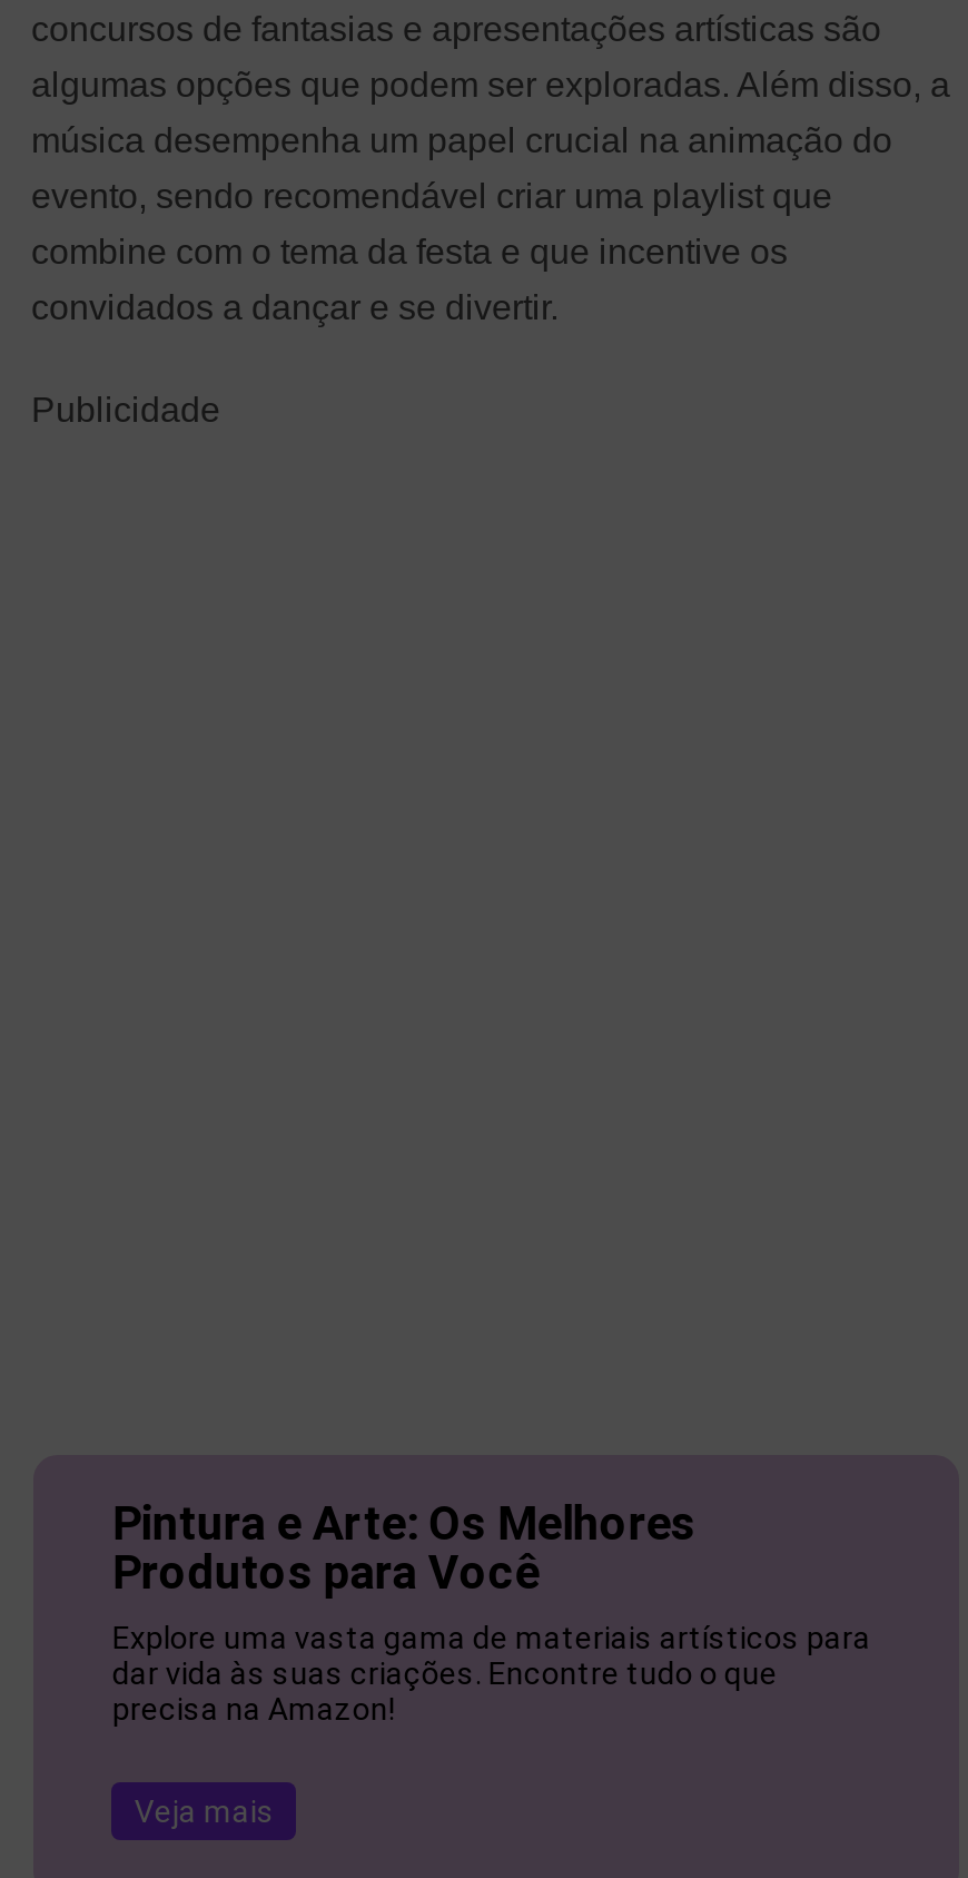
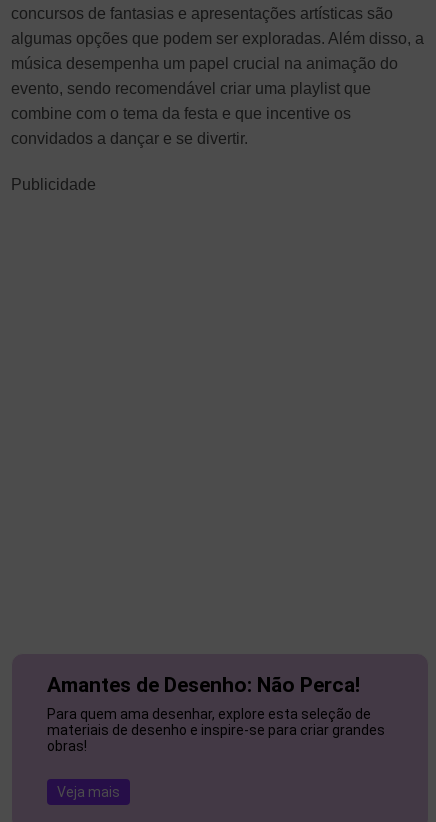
[112,1497,871,1726] Pintura e Arte: Os Melhores | Produtos para Você | Explore uma vasta gama de materiais artísticos para | dar vida às suas criações. Encontre tudo o que | precisa na Amazon! -> [47,673,385,754] Amantes de Desenho: Não Perca! | Para quem ama desenhar, explore esta seleção de | materiais de desenho e inspire-se para criar grandes | obras!

